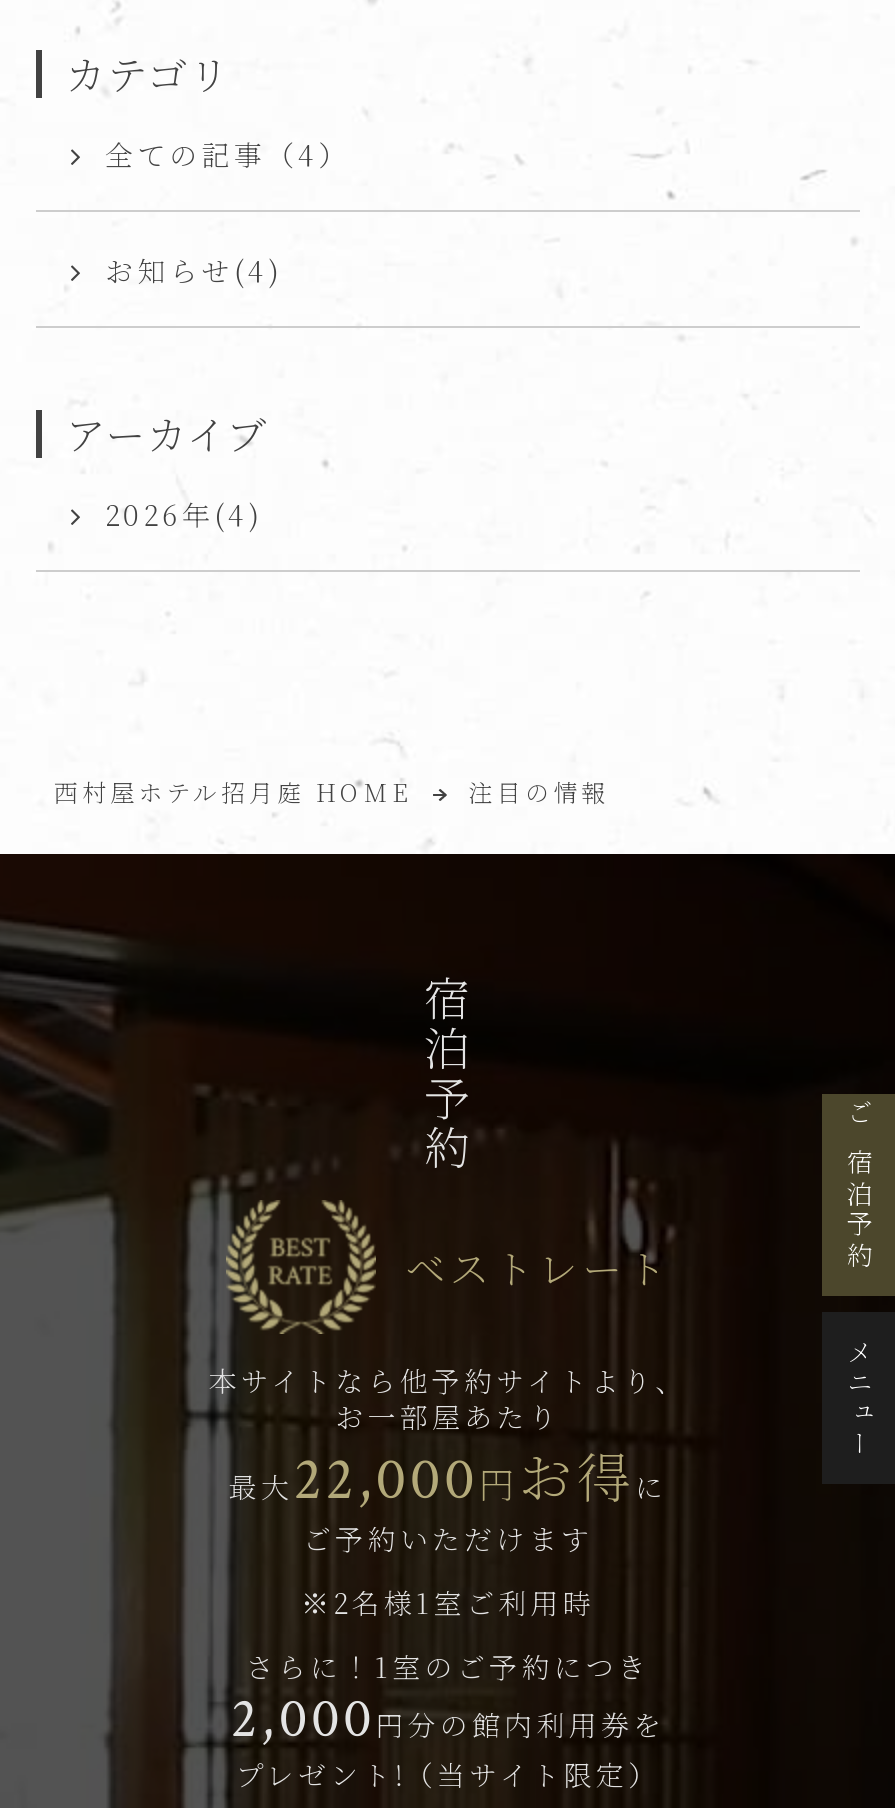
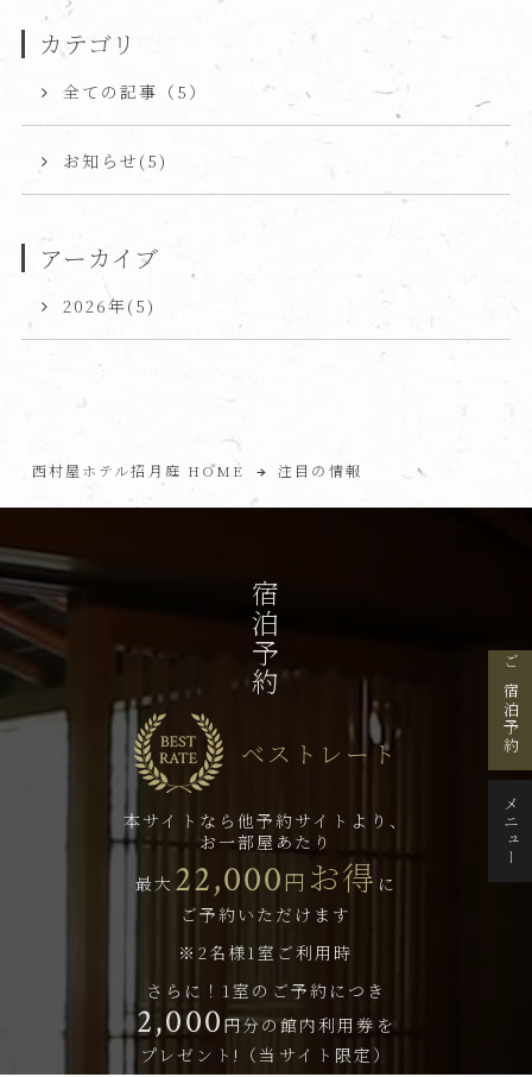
[105,133,351,173] 全ての記事（4） -> [62,79,208,103] 全ての記事（5）
[105,249,282,289] お知らせ(4) -> [62,148,168,172] お知らせ(5)
[105,493,263,533] 2026年(4) -> [62,293,156,317] 2026年(5)

